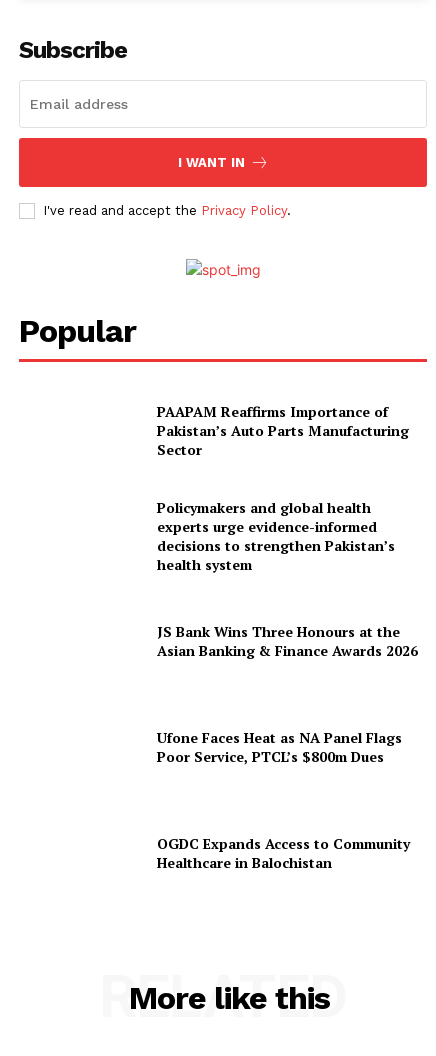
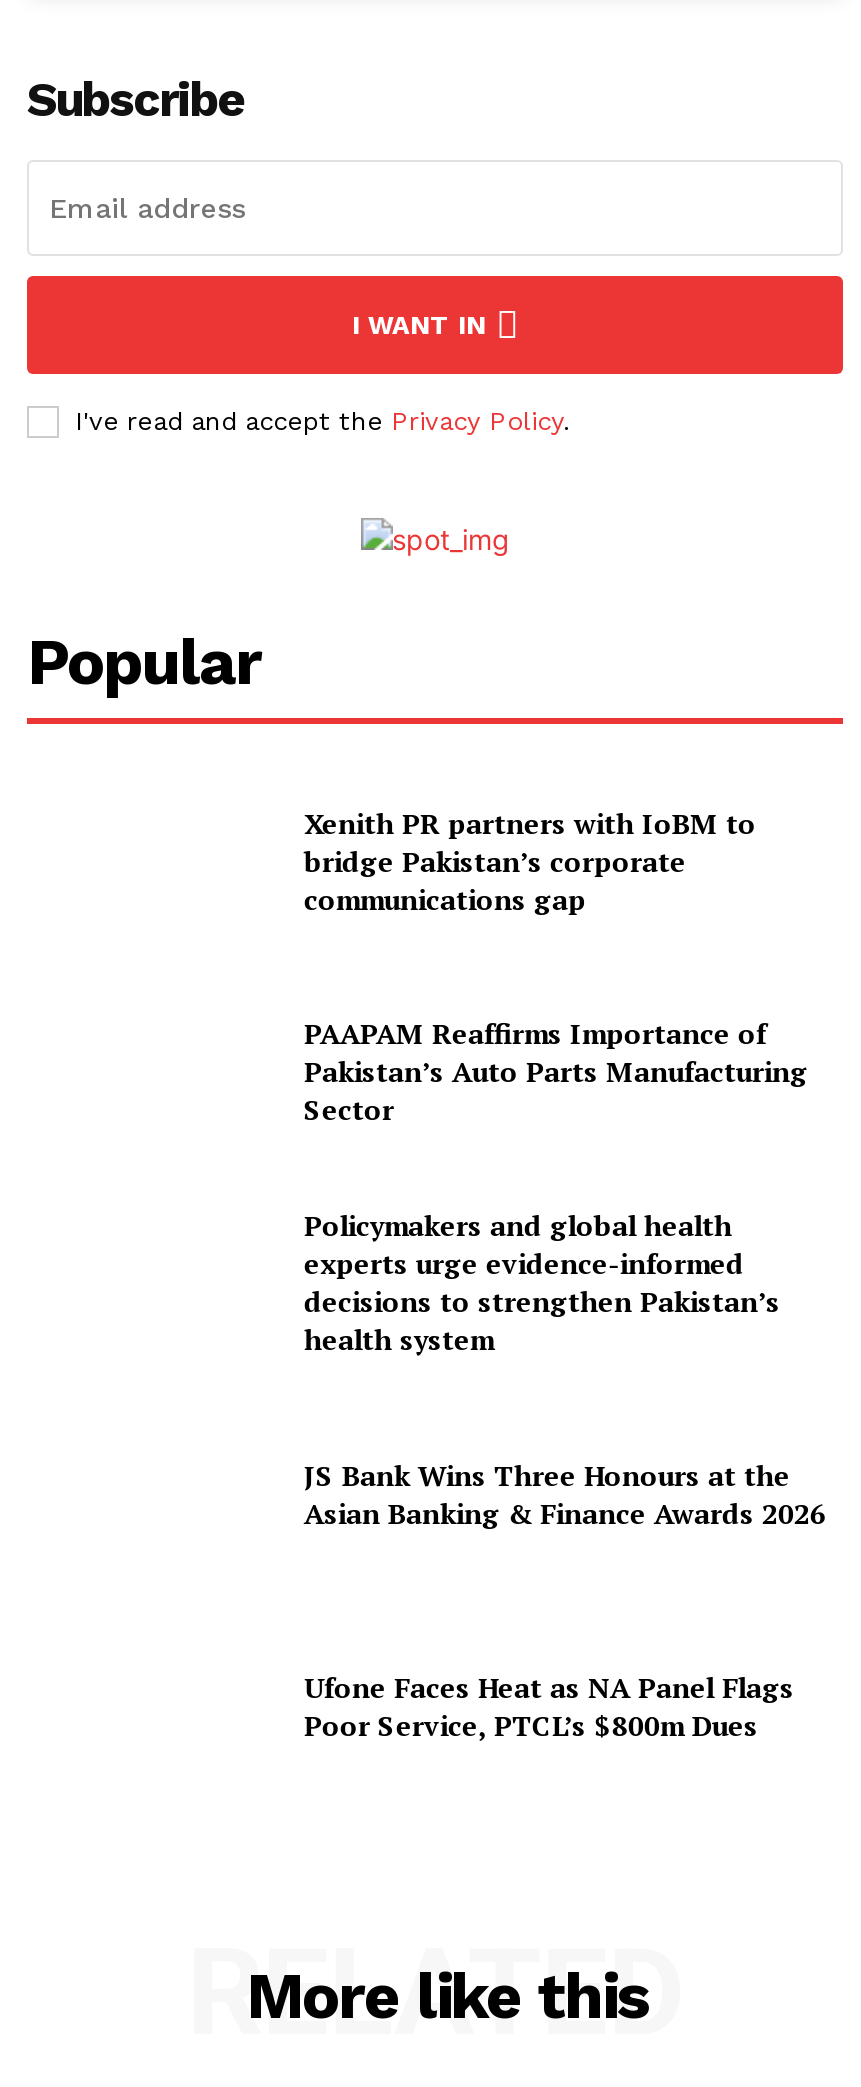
none -> [304,803,756,917] Xenith PR partners with IoBM to | bridge Pakistan’s corporate | communications gap
moved [157,402,418,766] -> [304,1015,826,1744]: PAAPAM Reaffirms Importance of | Pakistan’s Auto Parts Manufacturing | Sector | ... | Ufone Faces Heat as NA Panel Flags | Poor Service, PTCL’s $800m Dues
[157,834,410,872] OGDC Expands Access to Community | Healthcare in Balochistan -> none

